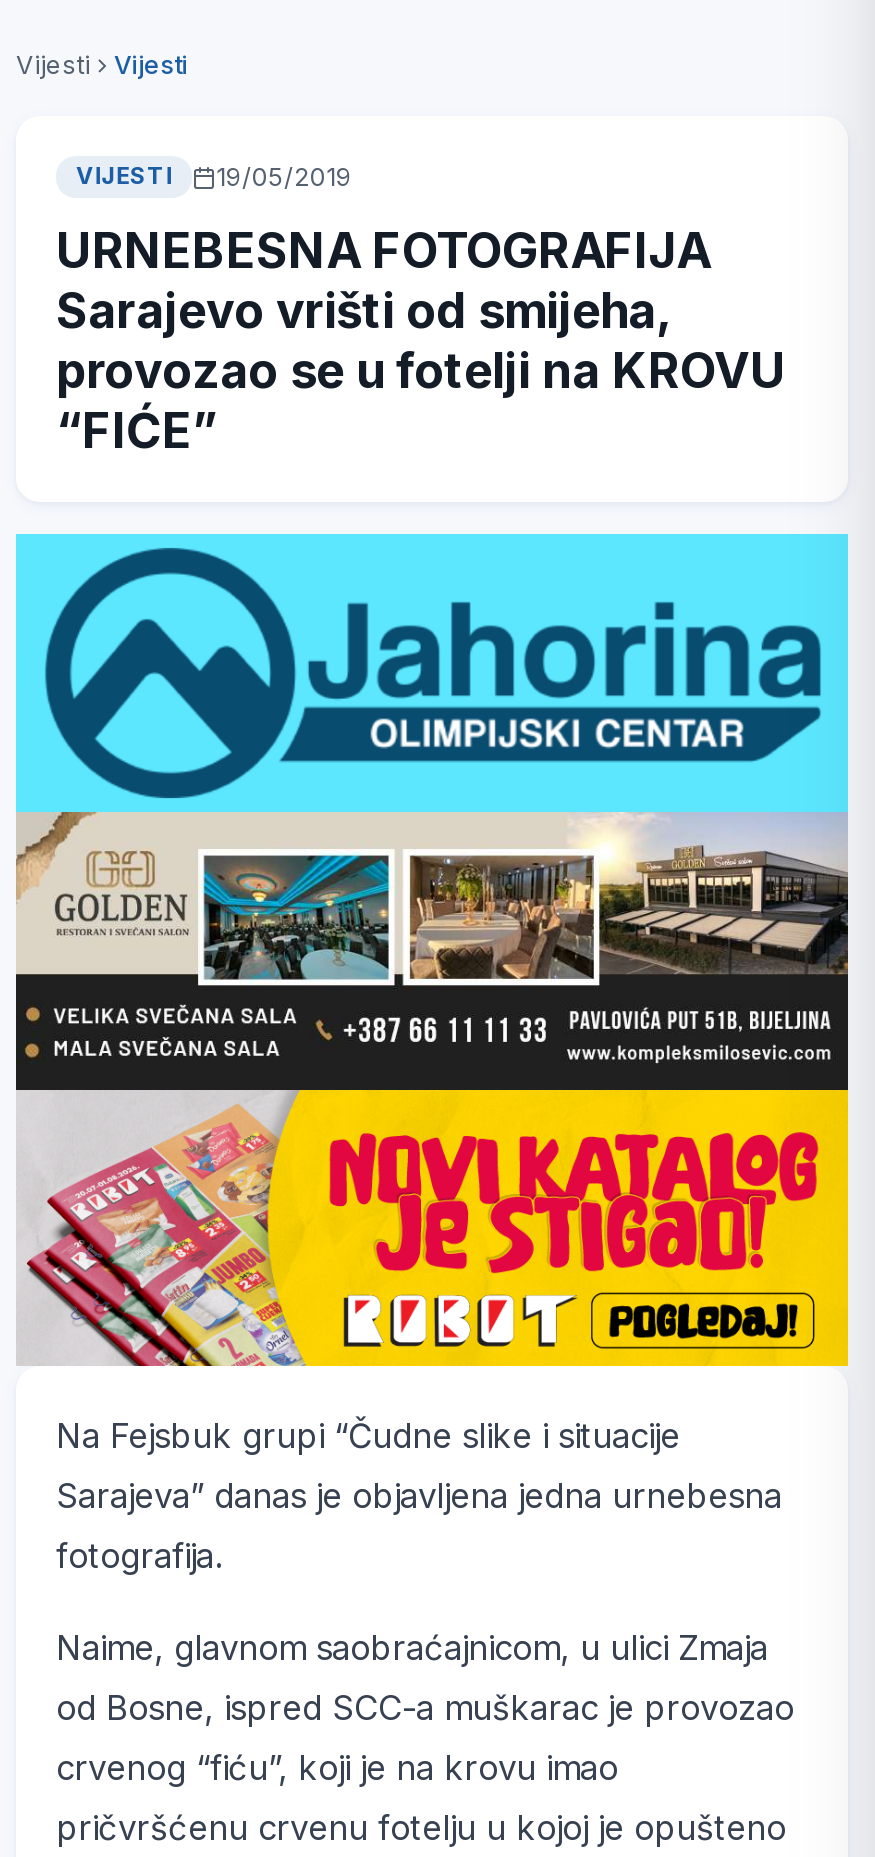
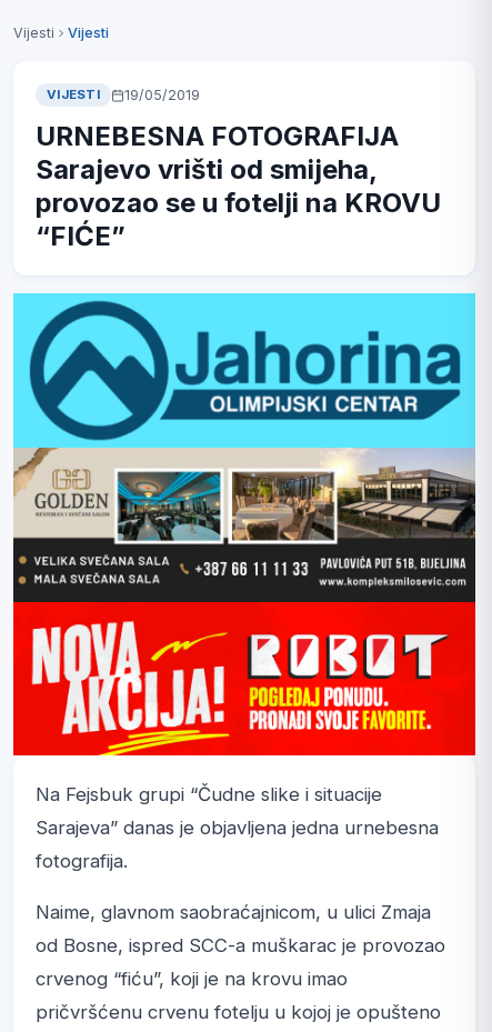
[16,1088,850,1368] [image] -> [12,601,476,757] [image]

